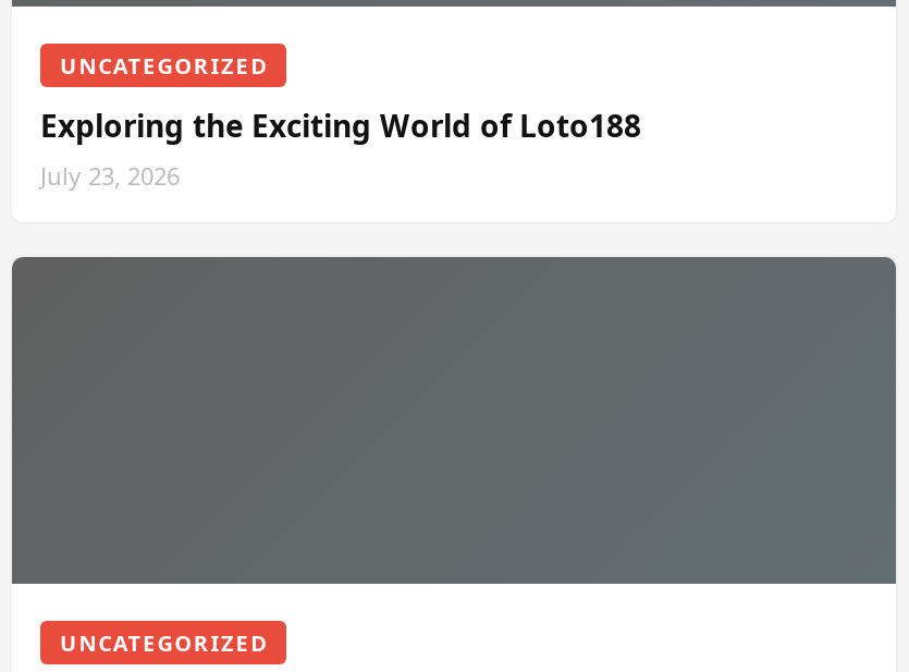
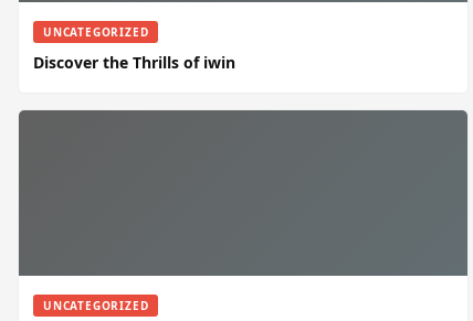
[40,105,641,192] Exploring the Exciting World of Loto188 | July 23, 2026 -> [33,52,235,73] Discover the Thrills of iwin

